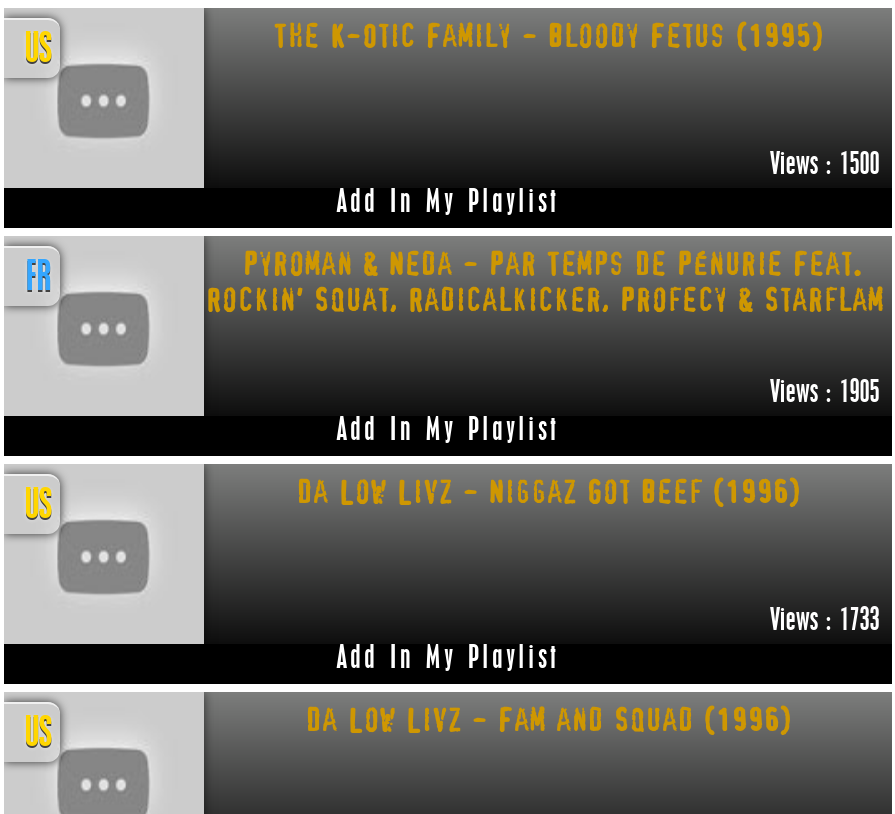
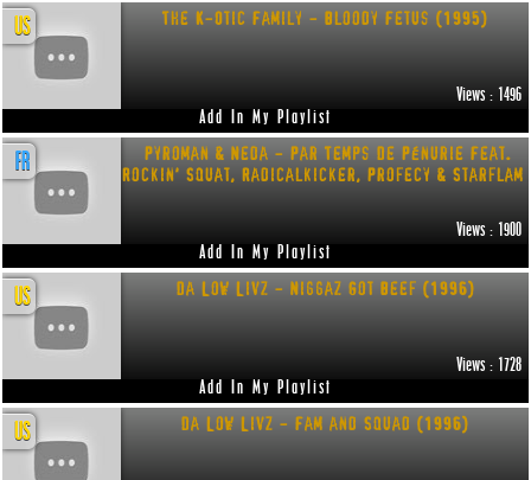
[770,152,880,180] Views : 1500 -> [456,88,521,104] Views : 1496
[770,380,880,408] Views : 1905 -> [456,223,521,239] Views : 1900
[770,608,880,636] Views : 1733 -> [456,358,521,375] Views : 1728

